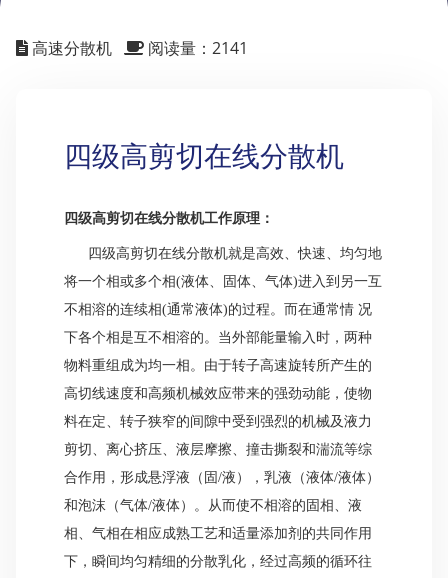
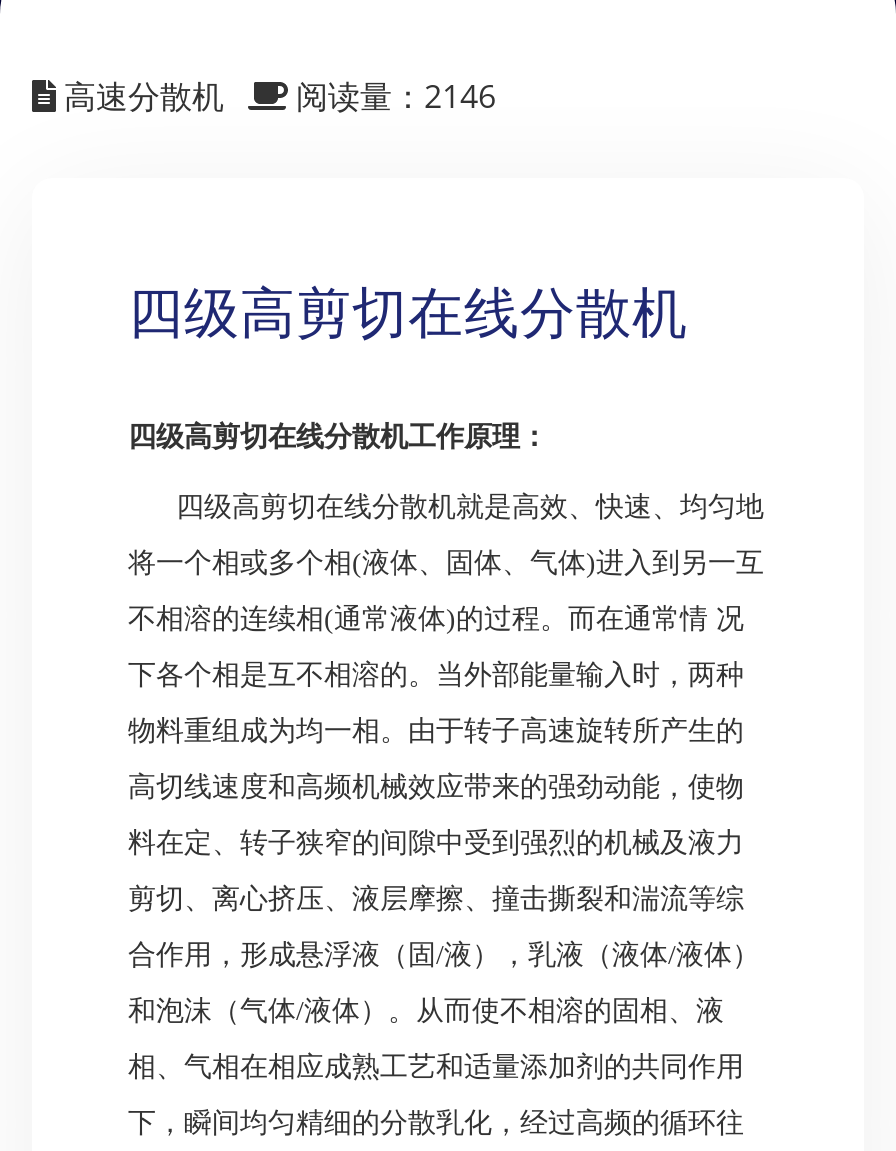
[28,37,248,59] 高速分散机 阅读量：2141 -> [56,74,496,118] 高速分散机 阅读量：2146

